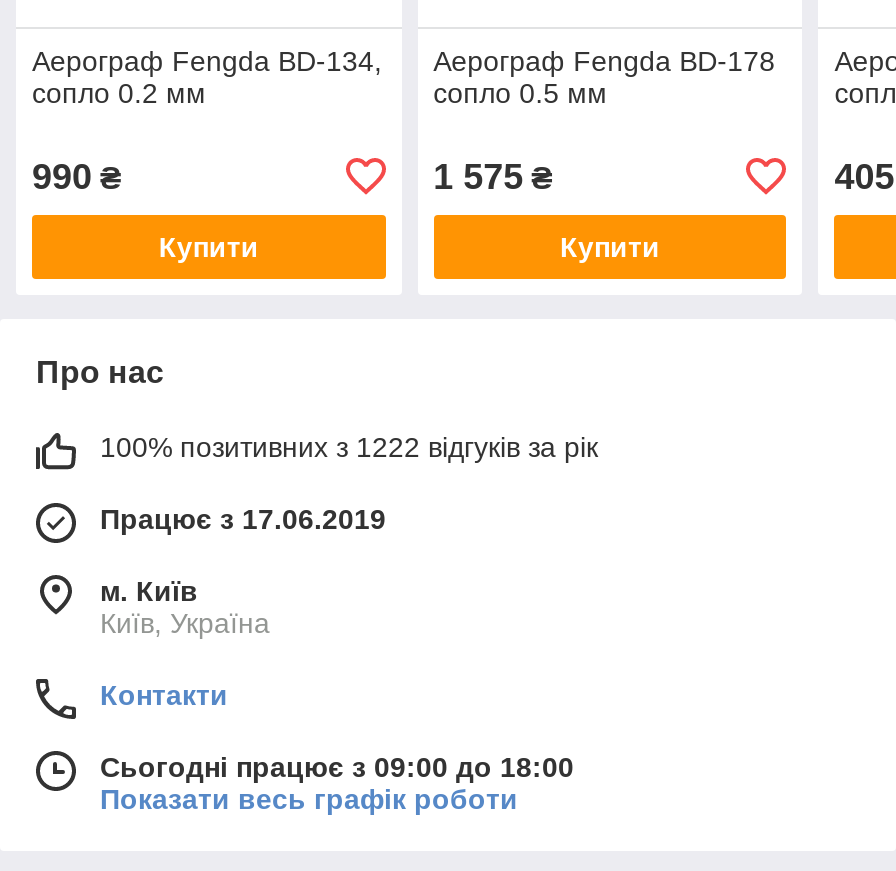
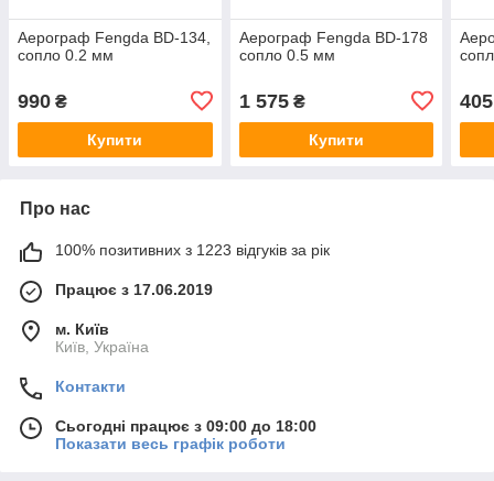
[100,431,598,463] 100% позитивних з 1222 відгуків за рік -> [55,241,330,258] 100% позитивних з 1223 відгуків за рік

